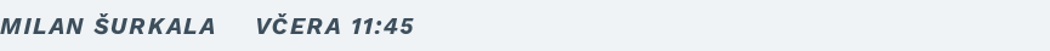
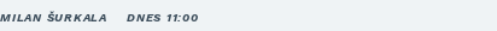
[0,12,414,39] MILAN ŠURKALA VČERA 11:45 -> [0,10,199,23] MILAN ŠURKALA DNES 11:00

